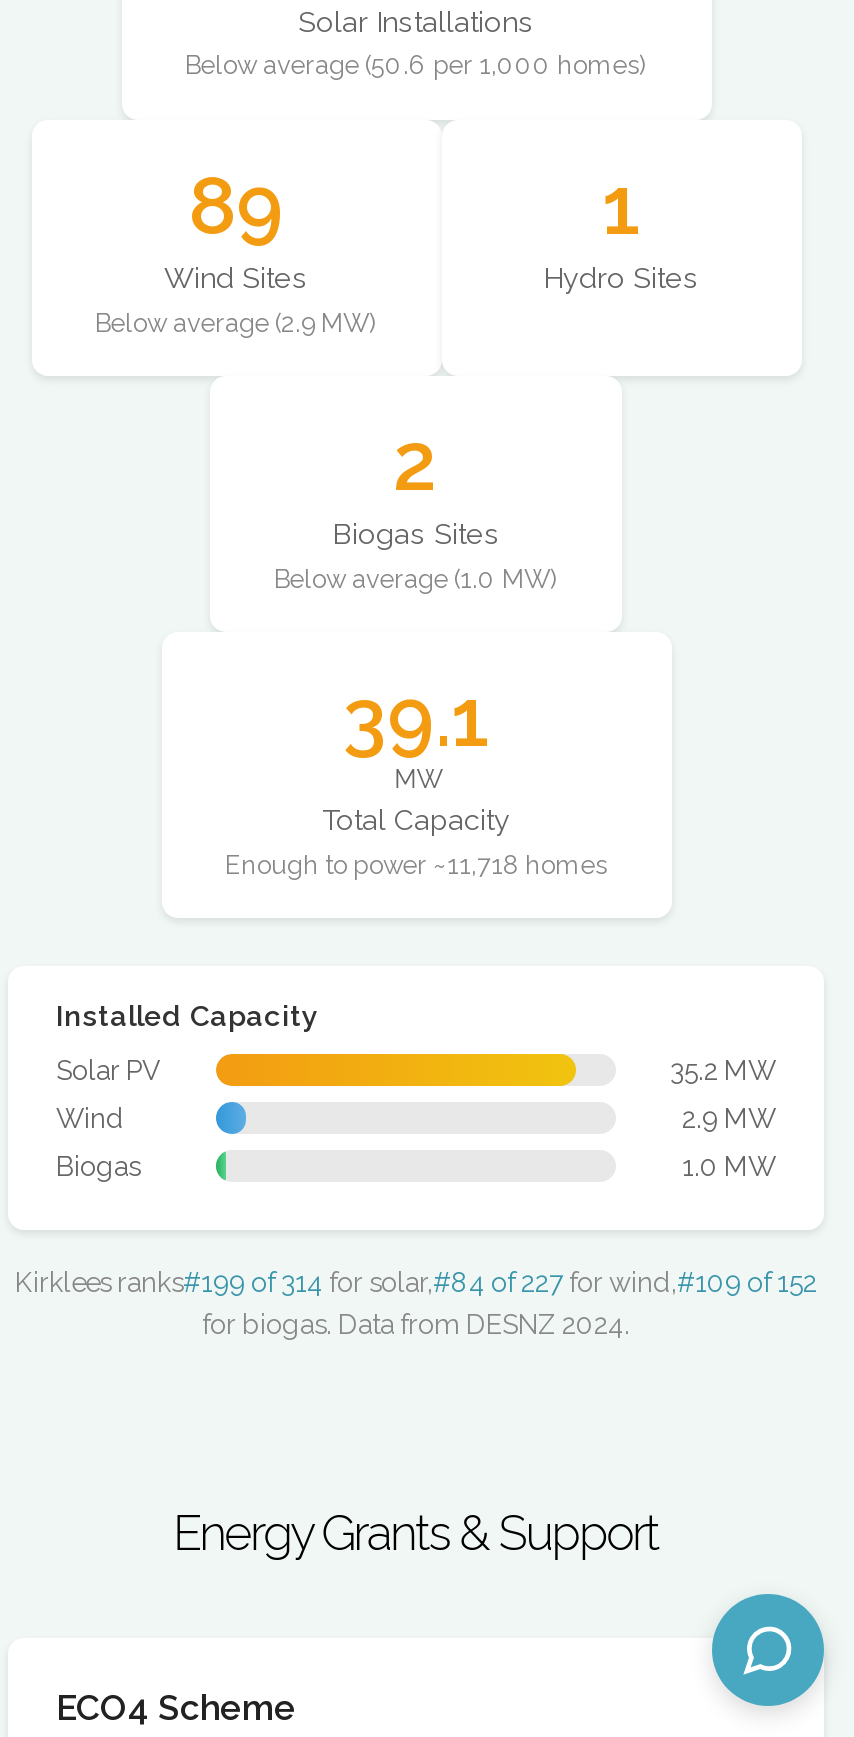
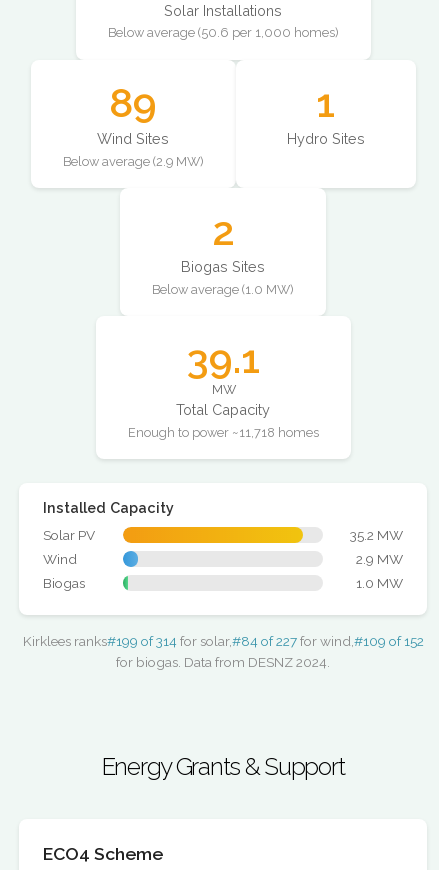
[708,1592,828,1712] [image] -> none

